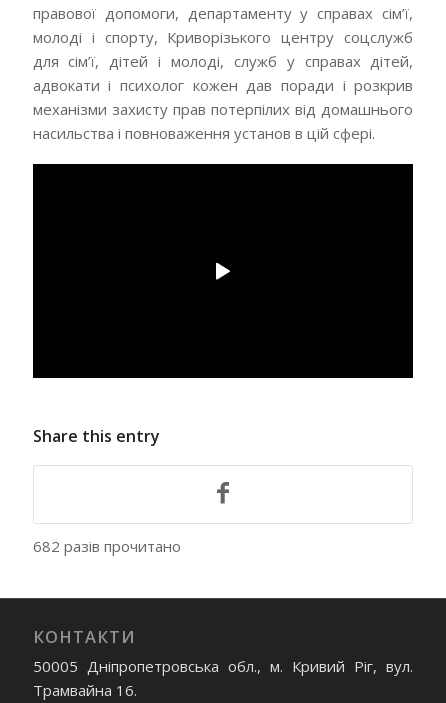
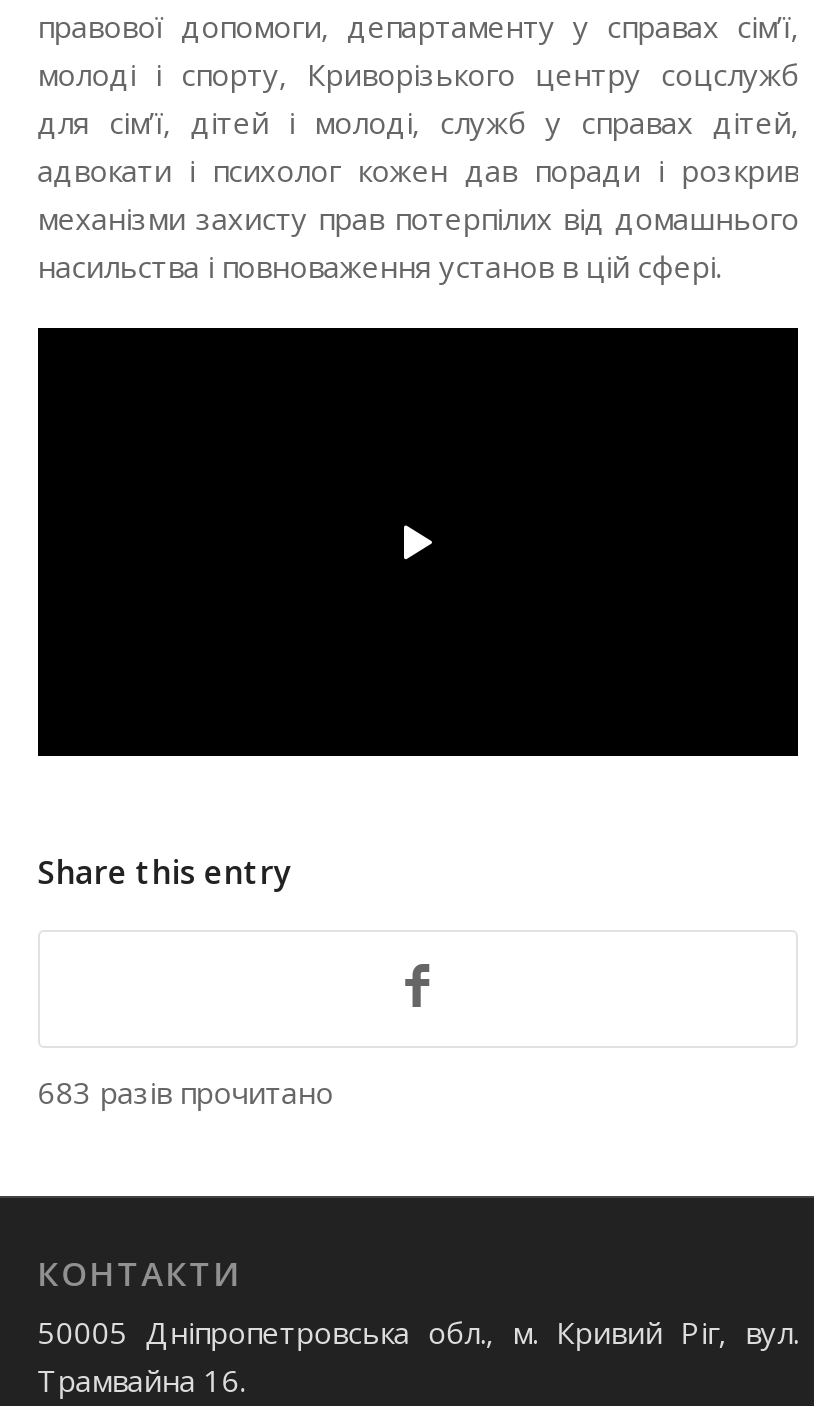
[33,536,181,556] 682 разів прочитано -> [37,1073,333,1113] 683 разів прочитано

